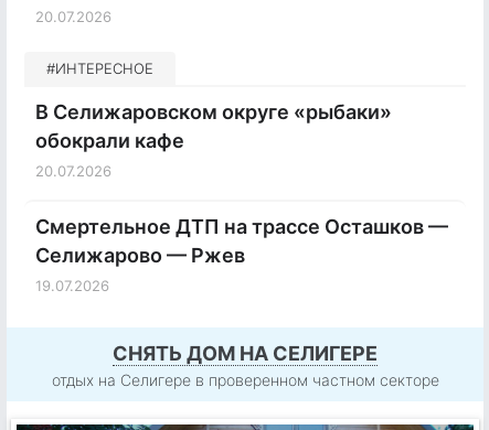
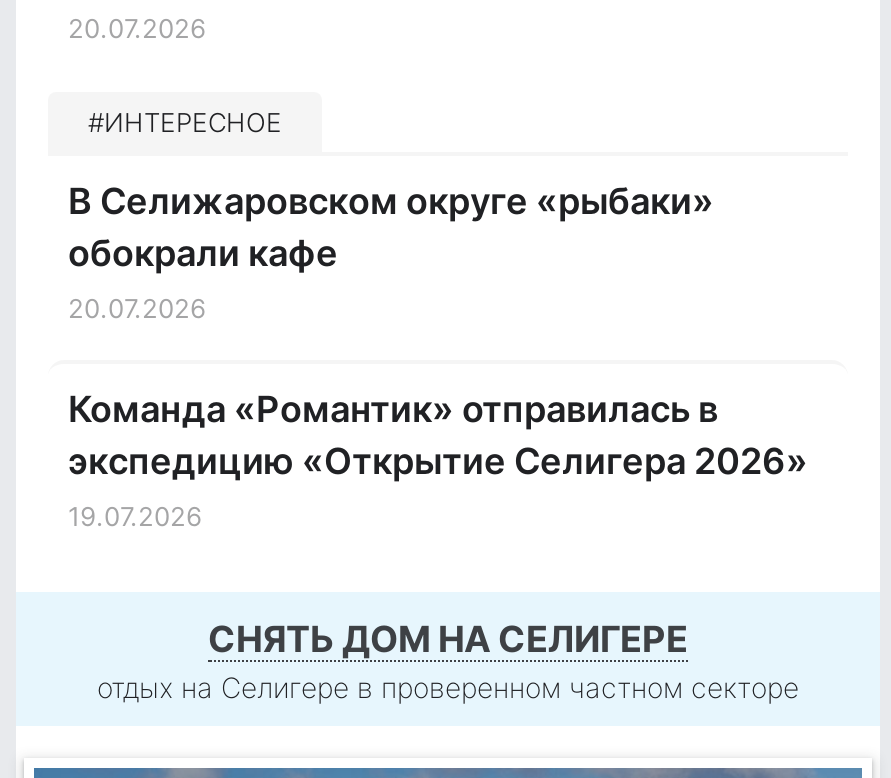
[35,215,448,267] Смертельное ДТП на трассе Осташков — | Селижарово — Ржев -> [68,388,808,482] Команда «Романтик» отправилась в | экспедицию «Открытие Селигера 2026»

